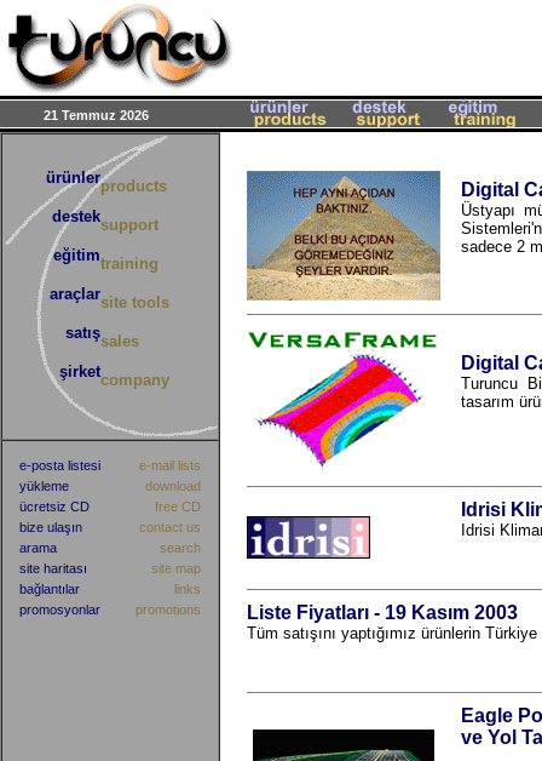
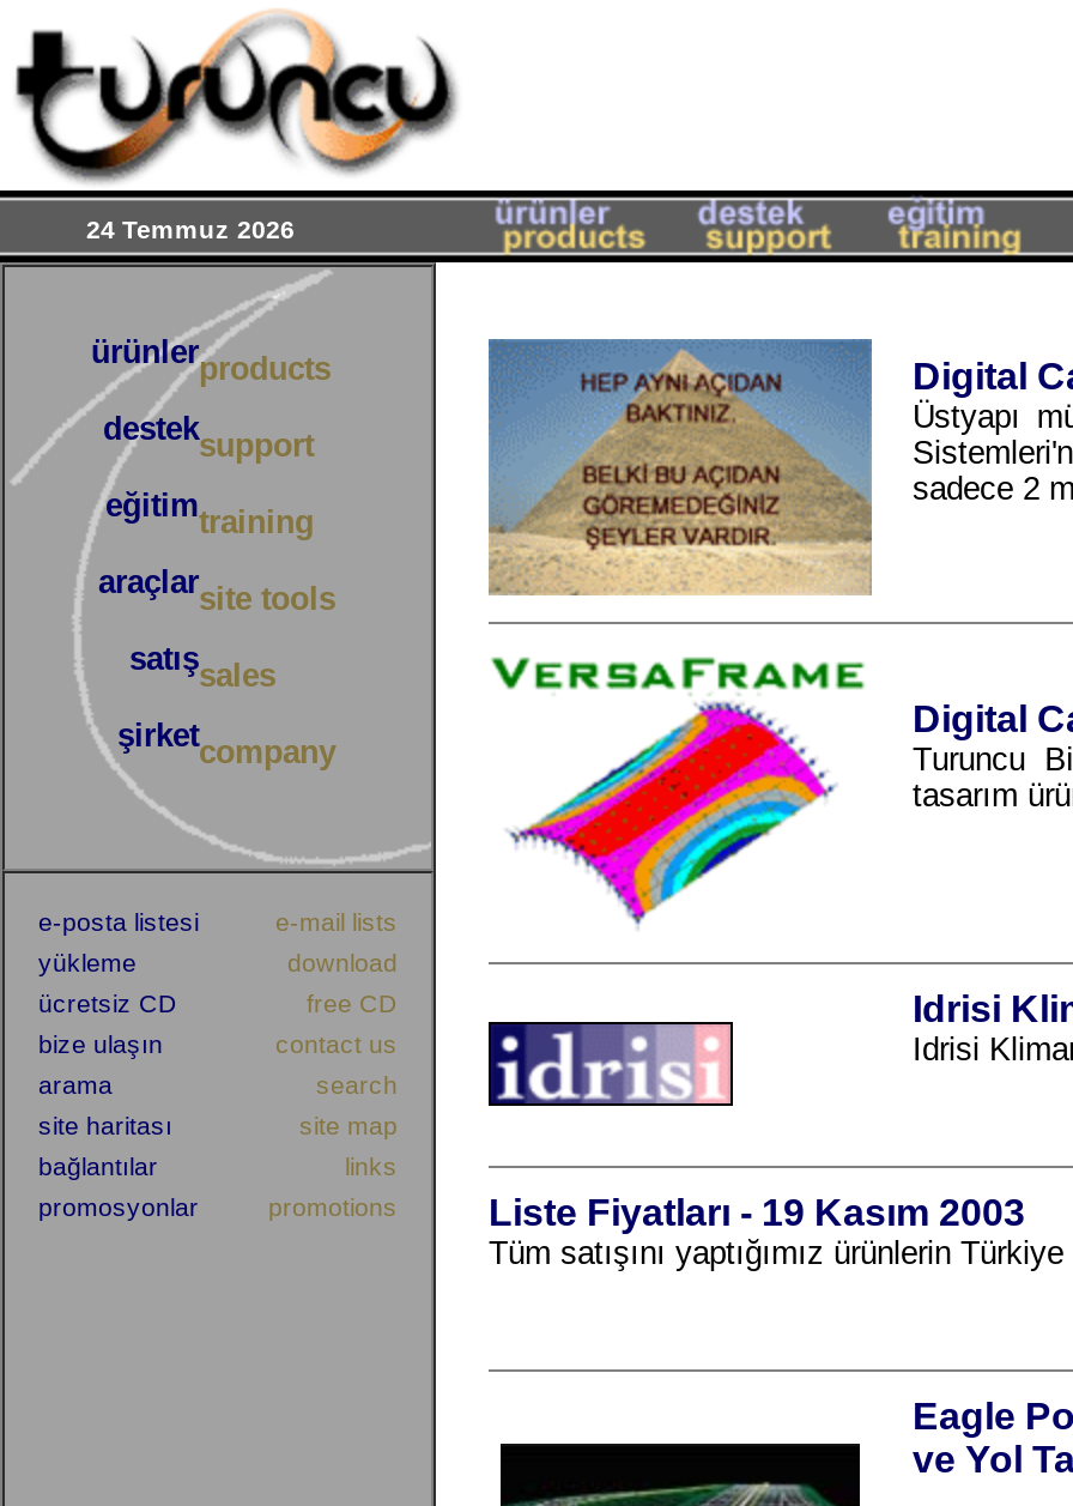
[44,108,149,122] 21 Temmuz 2026 -> [86,214,295,243] 24 Temmuz 2026

